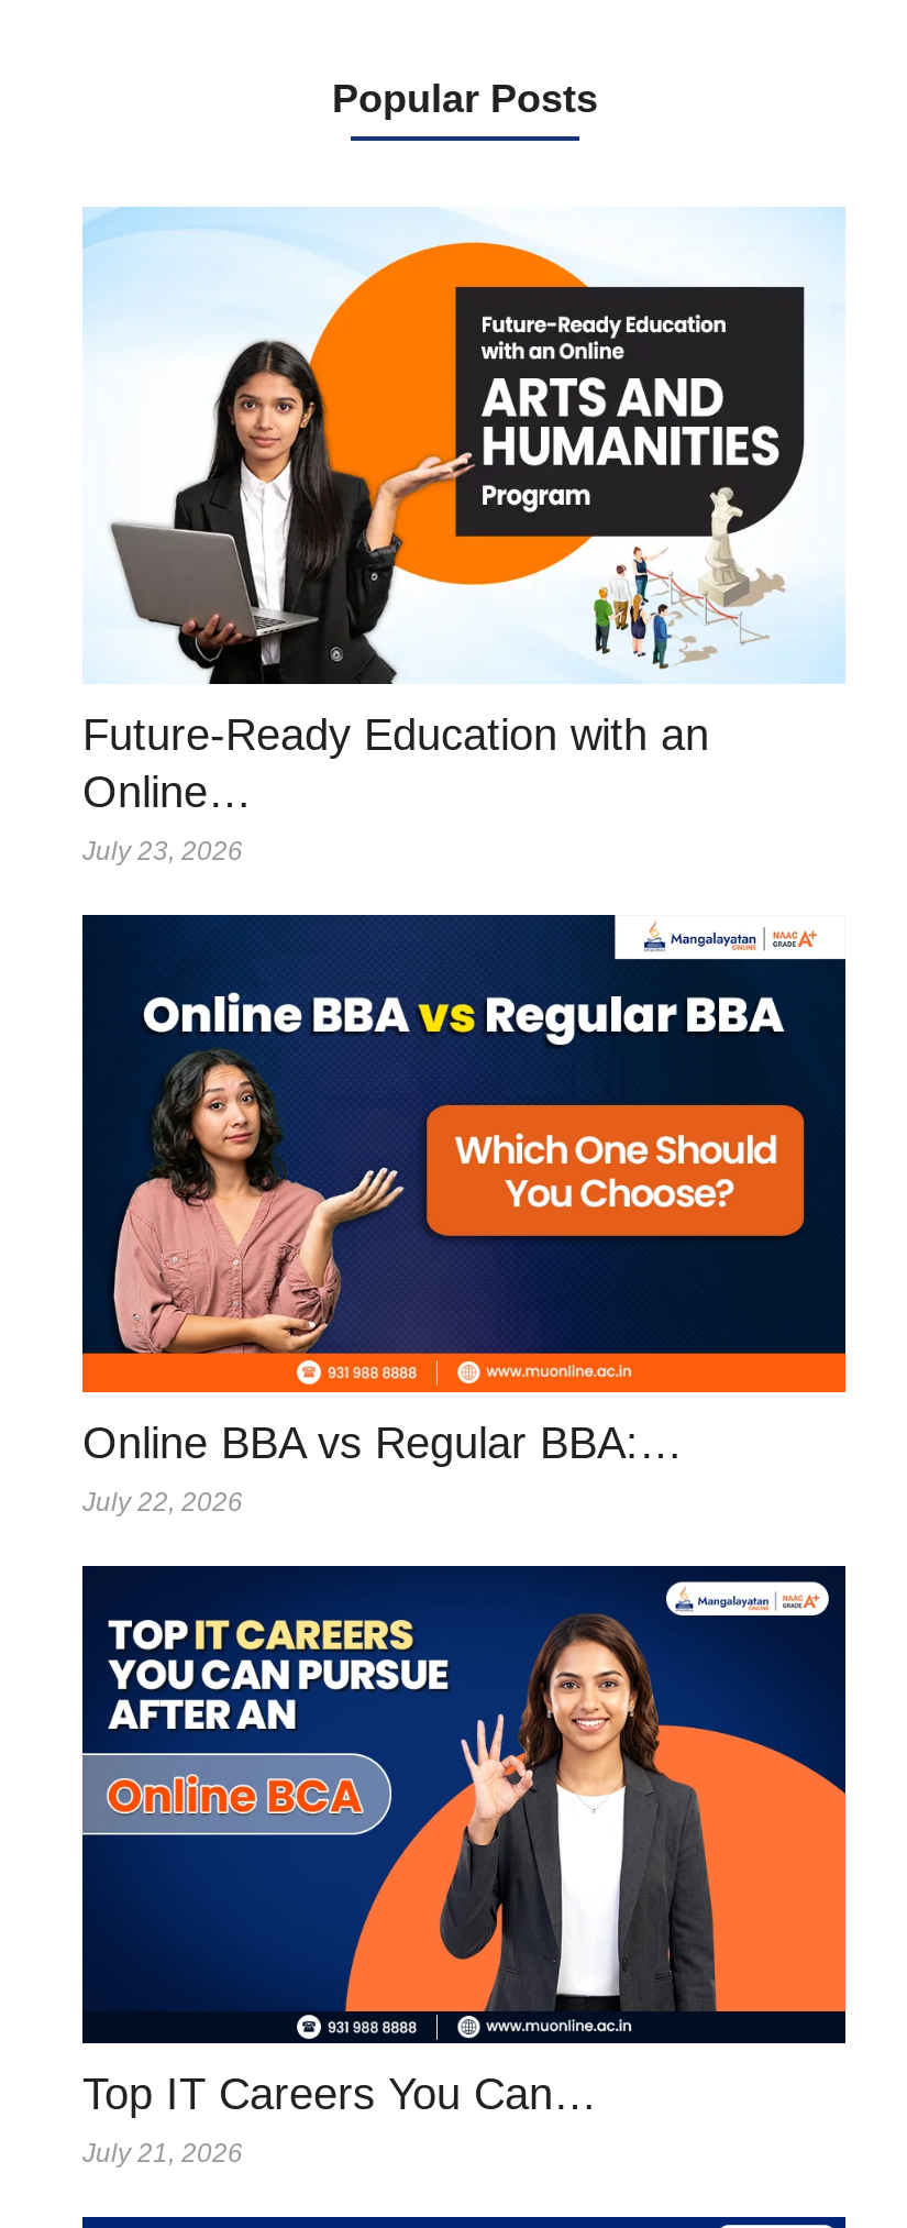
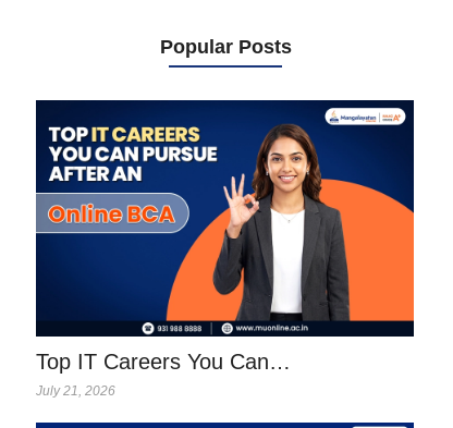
[82,207,845,867] [image] | Future-Ready Education with an | Online… | July 23, 2026 -> none
[80,913,848,1518] [image] | Online BBA vs Regular BBA:… | July 22, 2026 -> none

